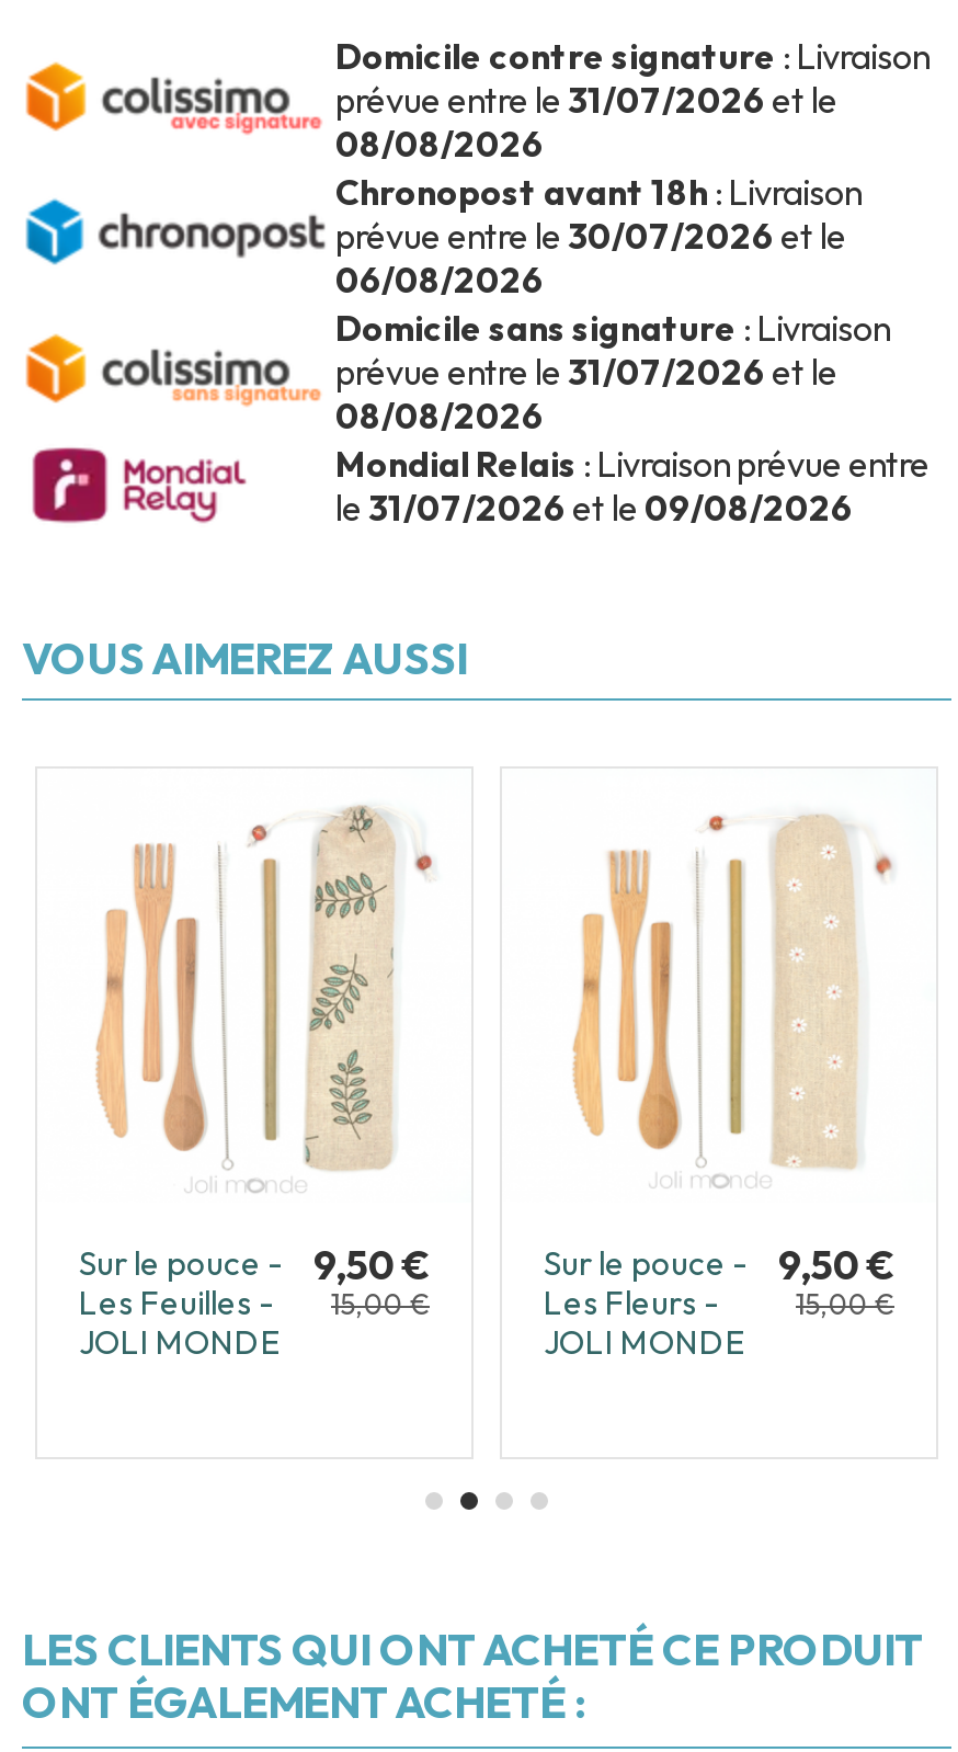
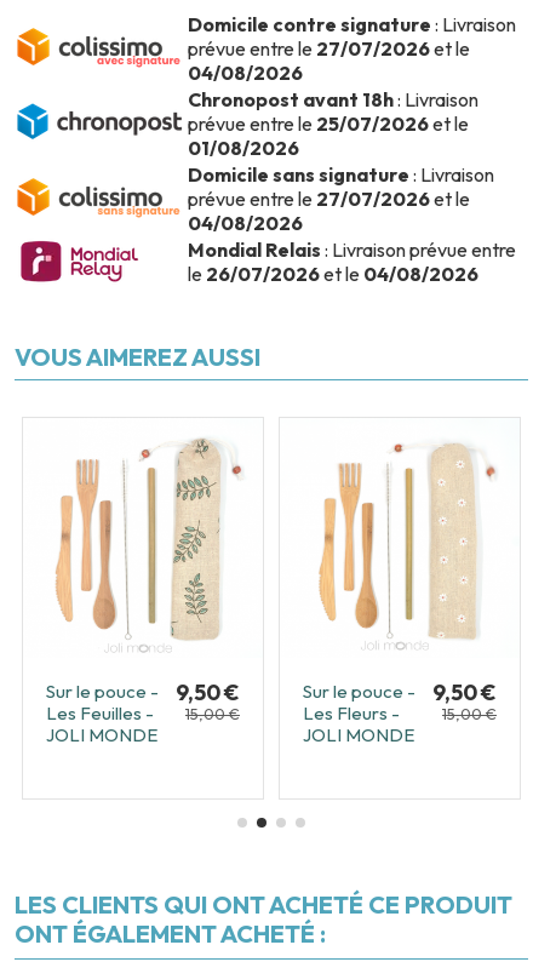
[335,79,837,123] prévue entre le 31/07/2026 et le -> [188,37,470,61] prévue entre le 27/07/2026 et le
[335,123,544,167] 08/08/2026 -> [188,61,303,85] 04/08/2026
[335,215,846,259] prévue entre le 30/07/2026 et le -> [188,112,469,136] prévue entre le 25/07/2026 et le
[335,259,544,303] 06/08/2026 -> [188,136,299,161] 01/08/2026
[335,351,837,395] prévue entre le 31/07/2026 et le -> [188,187,470,211] prévue entre le 27/07/2026 et le
[335,395,544,439] 08/08/2026 -> [188,211,303,236] 04/08/2026
[335,487,853,531] le 31/07/2026 et le 09/08/2026 -> [188,262,478,287] le 26/07/2026 et le 04/08/2026

